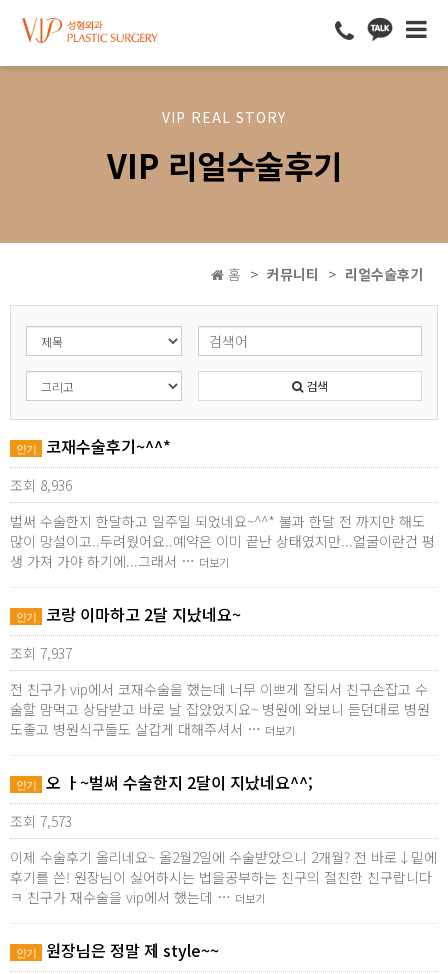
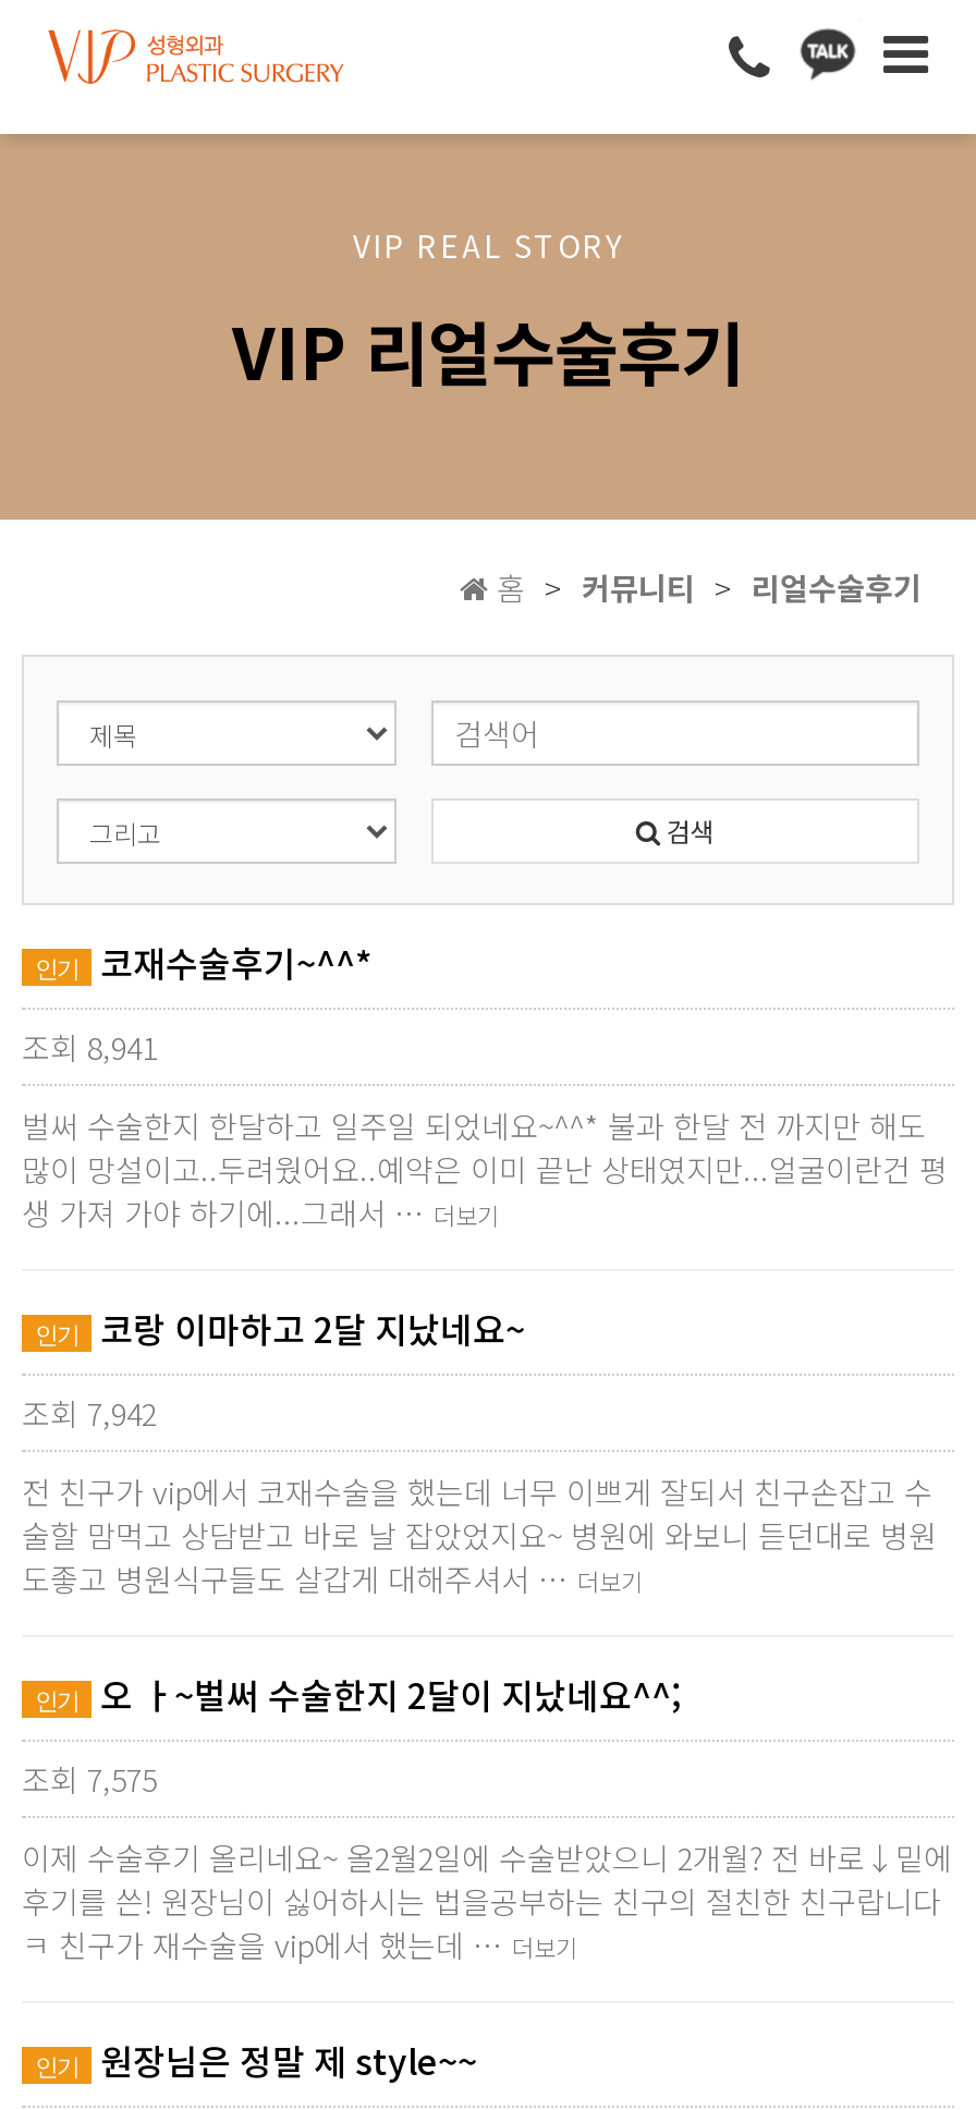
[10,475,72,495] 조회 8,936 -> [22,1025,157,1069] 조회 8,941
[10,643,72,663] 조회 7,937 -> [22,1391,157,1435] 조회 7,942
[10,811,72,831] 조회 7,573 -> [22,1757,157,1801] 조회 7,575

